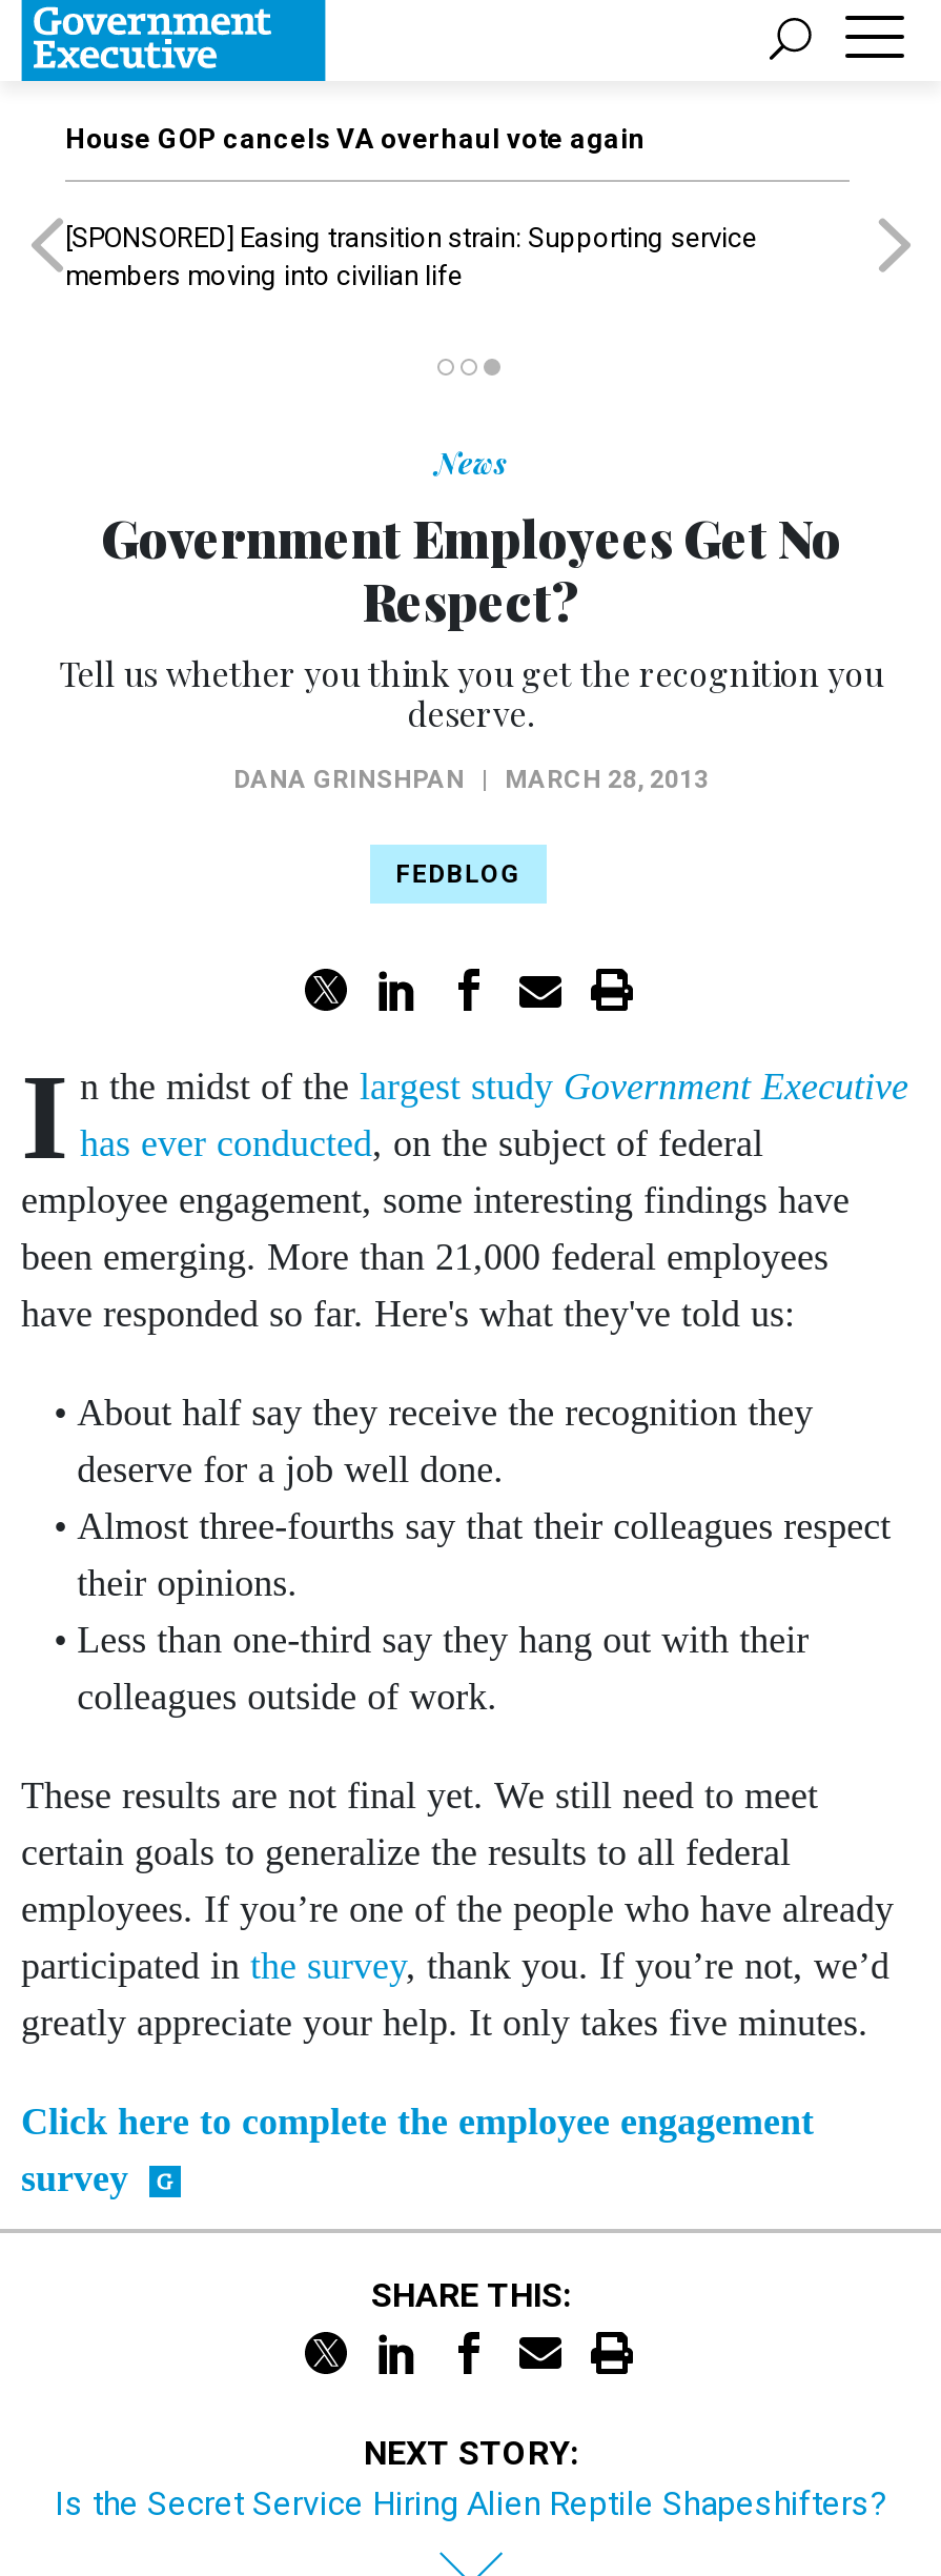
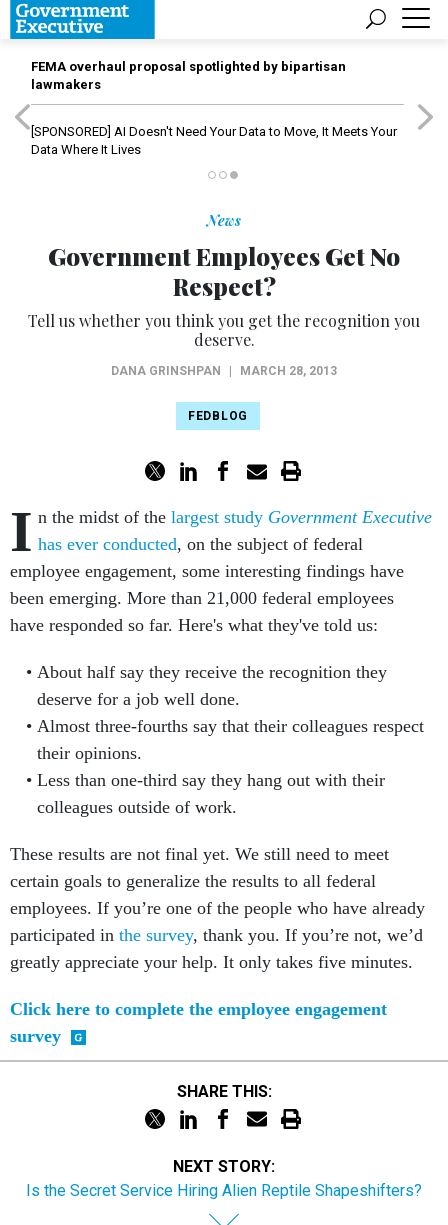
[65,123,646,155] House GOP cancels VA overhaul vote again -> [31,59,346,92] FEMA overhaul proposal spotlighted by bipartisan | lawmakers
[65,222,757,291] [SPONSORED] Easing transition strain: Supporting service | members moving into civilian life -> [31,124,397,157] [SPONSORED] AI Doesn't Need Your Data to Move, It Meets Your | Data Where It Lives

